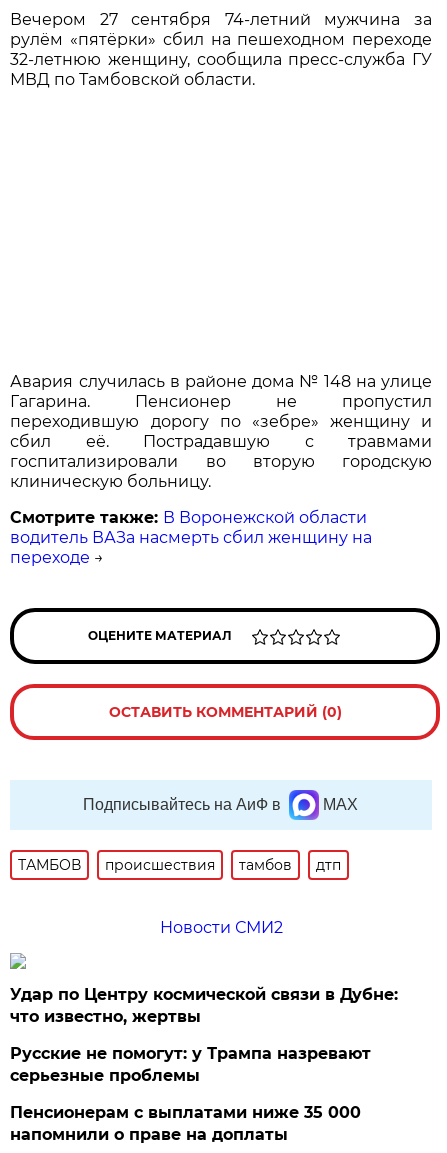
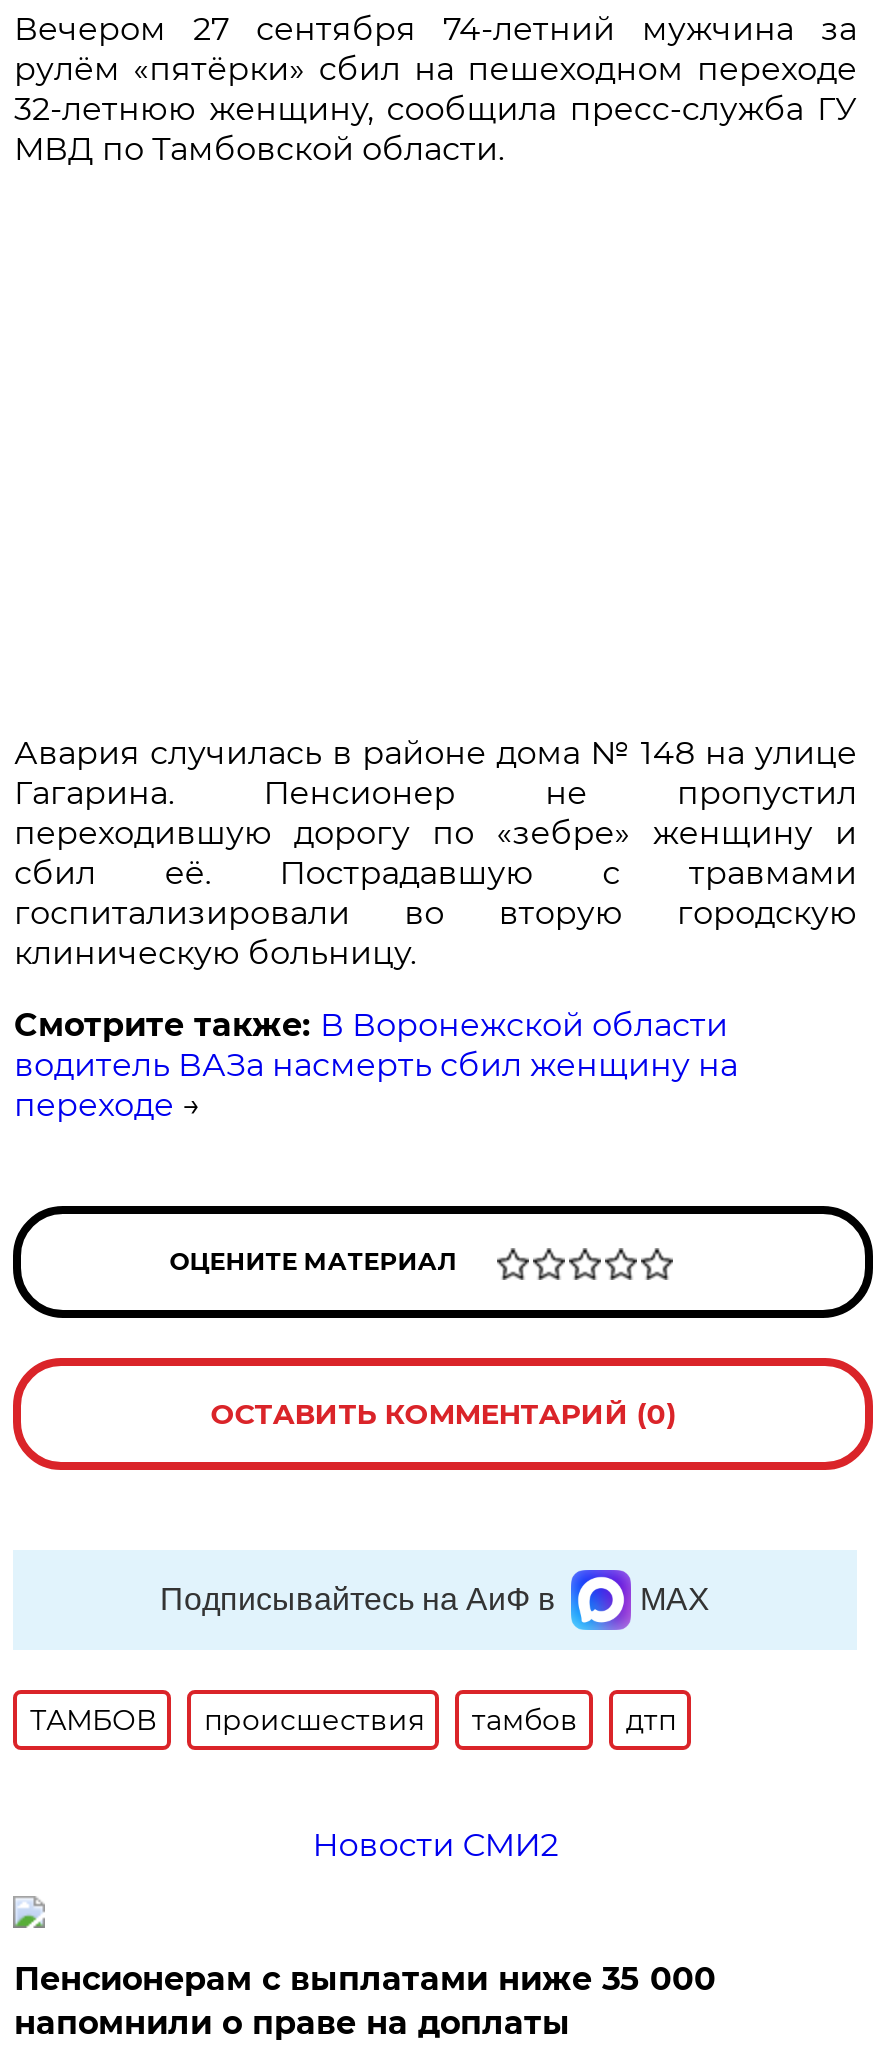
[10,985,398,1085] Удар по Центру космической связи в Дубне: | что известно, жертвы | Русские не помогут: у Трампа назревают | серьезные проблемы -> none

